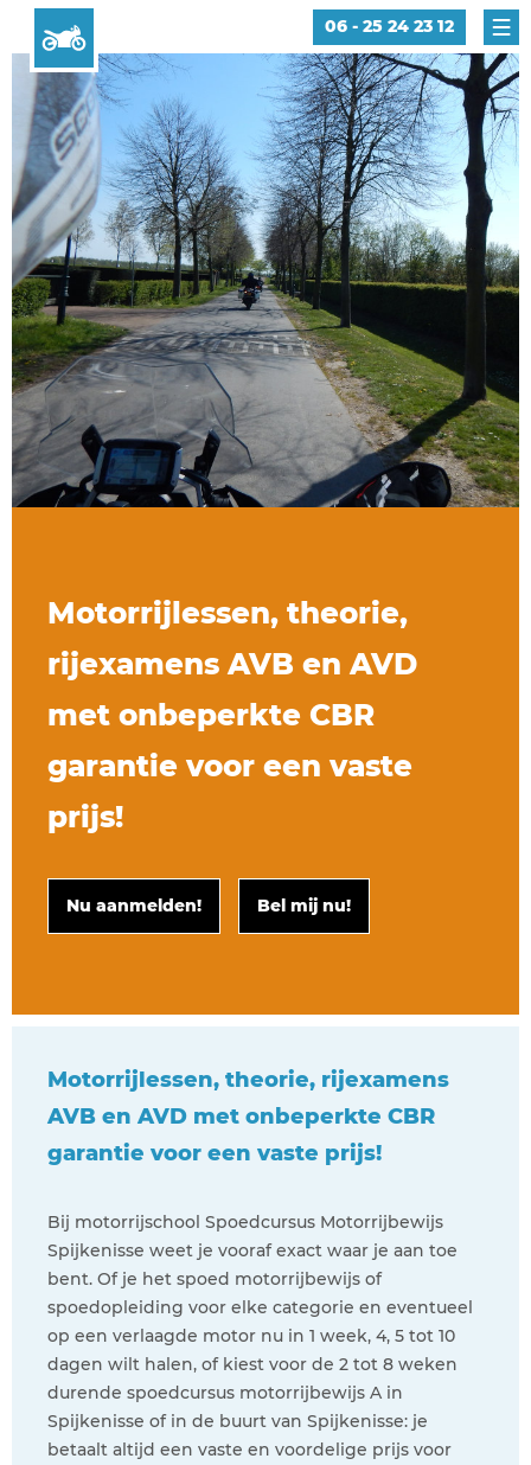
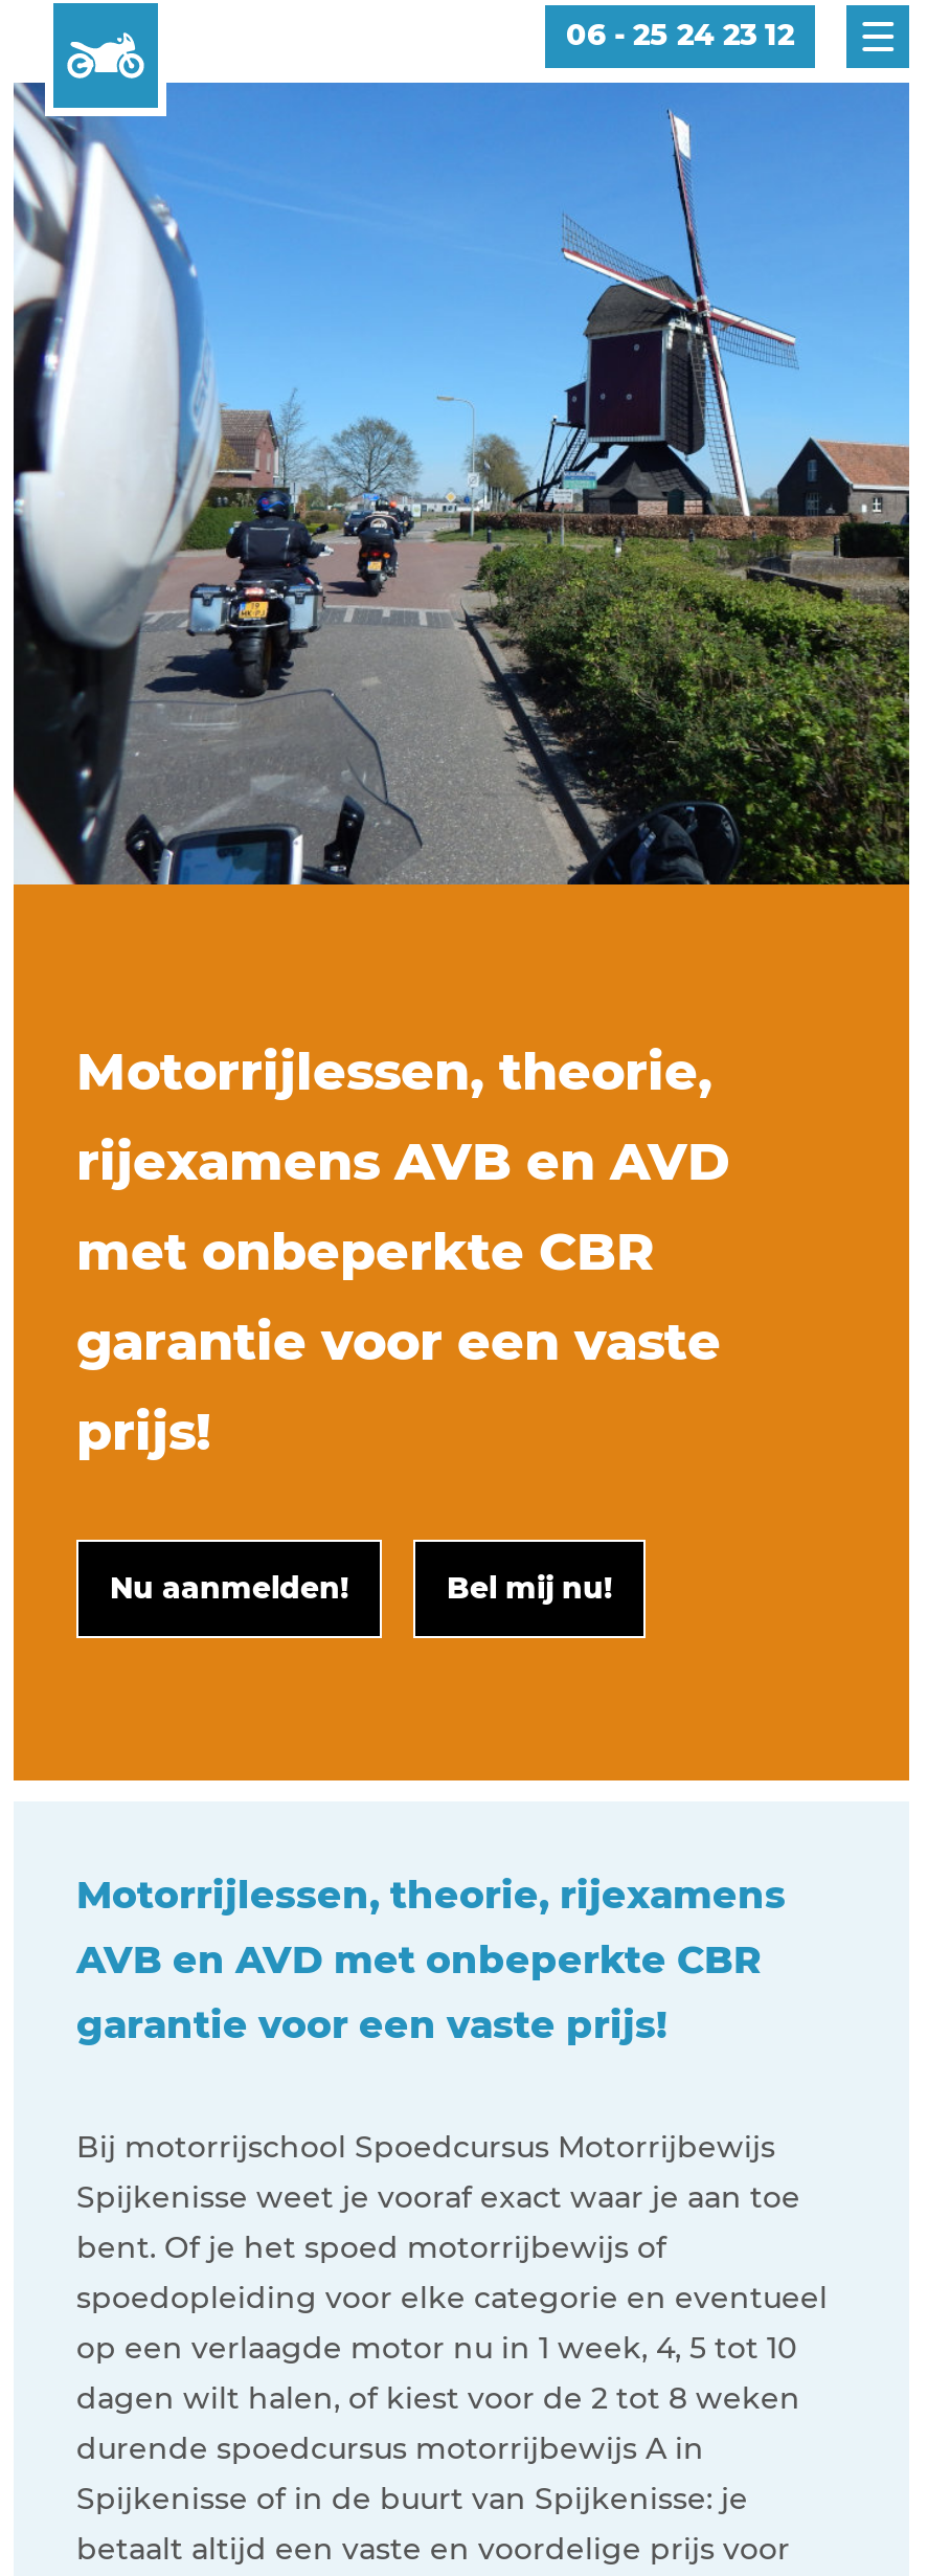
[11,52,520,508] [image] -> [12,81,911,887] [image]

